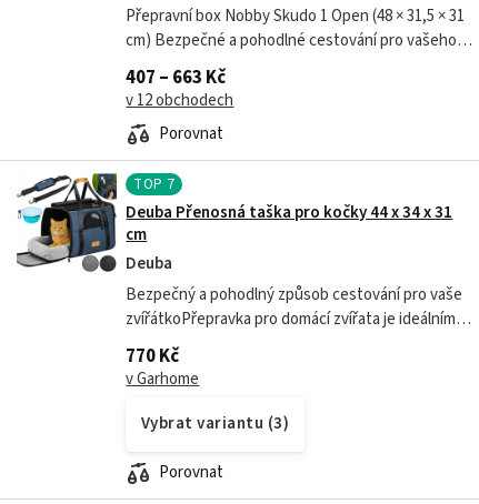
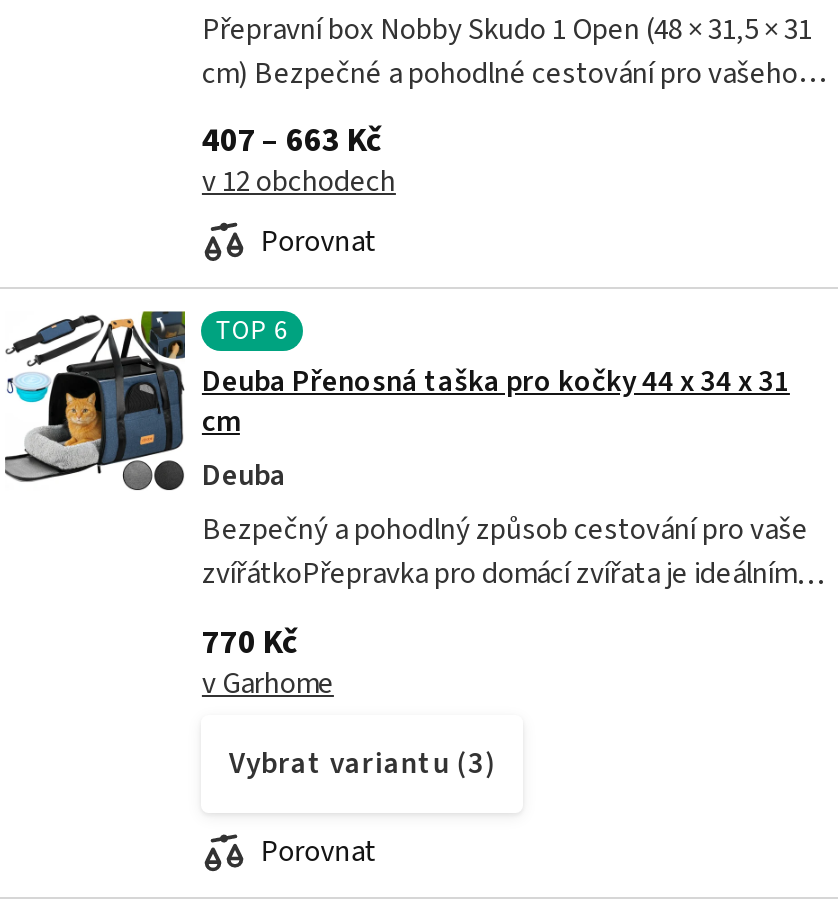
[134,173,174,194] TOP7 -> [215,312,289,350] TOP6

